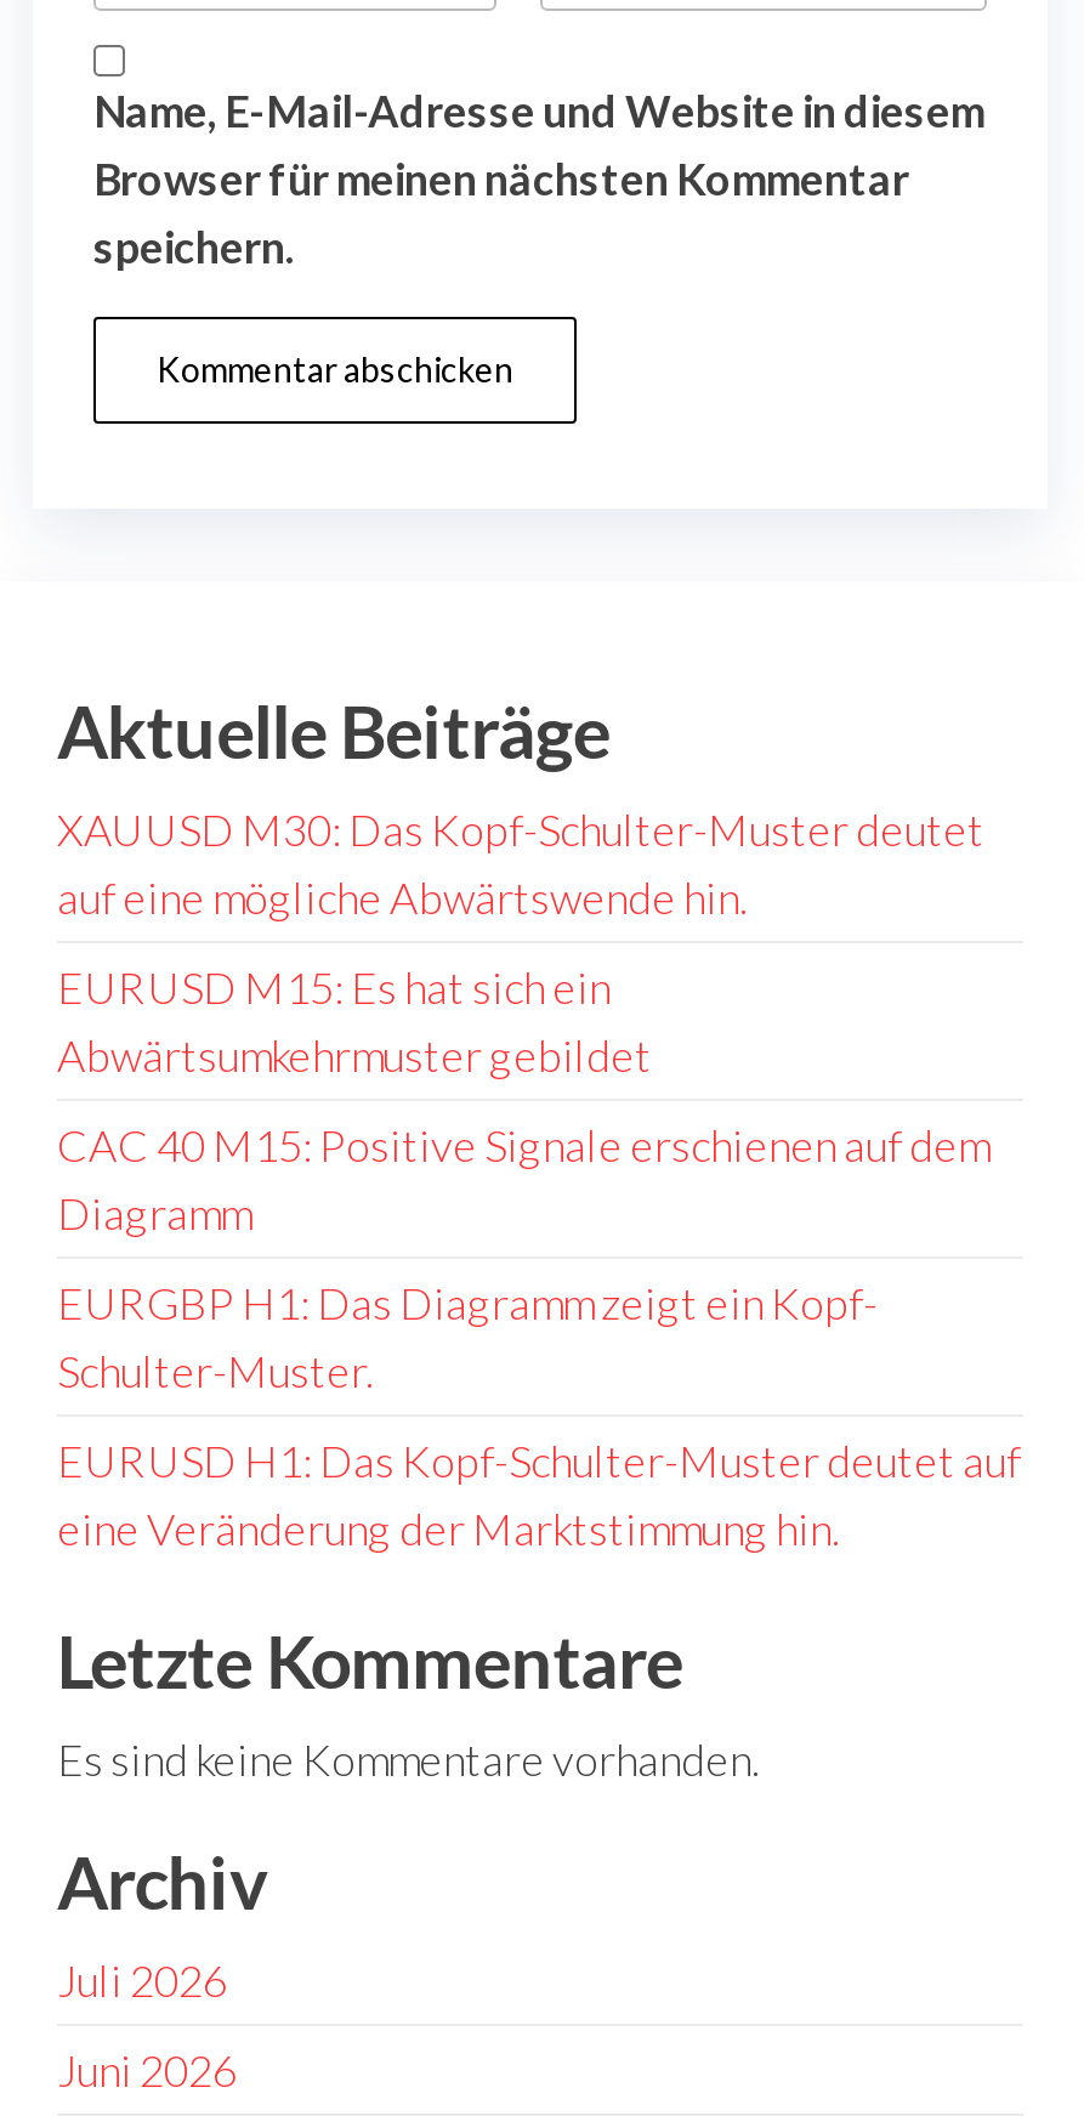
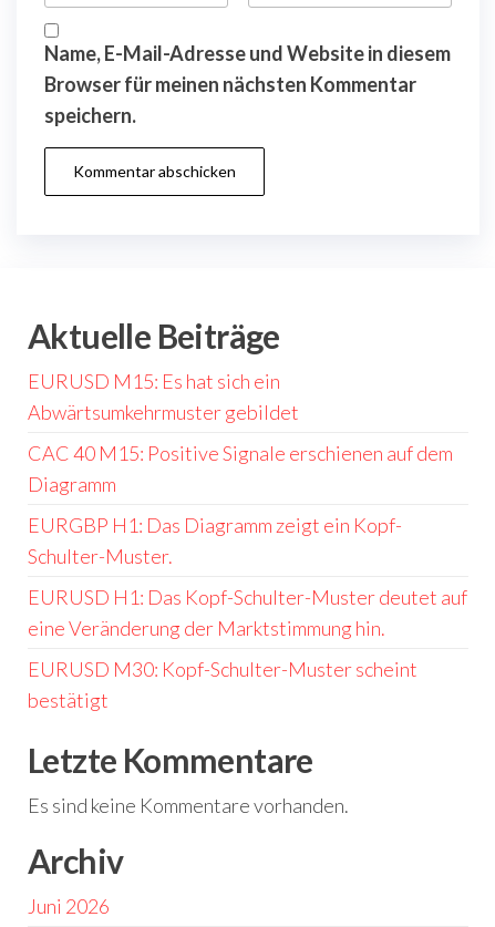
[57,803,984,924] XAUUSD M30: Das Kopf-Schulter-Muster deutet | auf eine mögliche Abwärtswende hin. -> none
moved [57,961,1021,1555] -> [28,369,467,640]: EURUSD M15: Es hat sich ein | Abwärtsumkehrmuster gebildet | CAC 40 M15: Positive Signale erschienen auf dem | Diagramm | EURGBP H1: Das Diagramm zeigt ein Kopf- | Schulter-Muster. | EURUSD H1: Das Kopf-Schulter-Muster deutet auf | eine Veränderung der Marktstimmung hin.
none -> [28,657,417,712] EURUSD M30: Kopf-Schulter-Muster scheint | bestätigt
[57,1954,227,2007] Juli 2026 -> none

